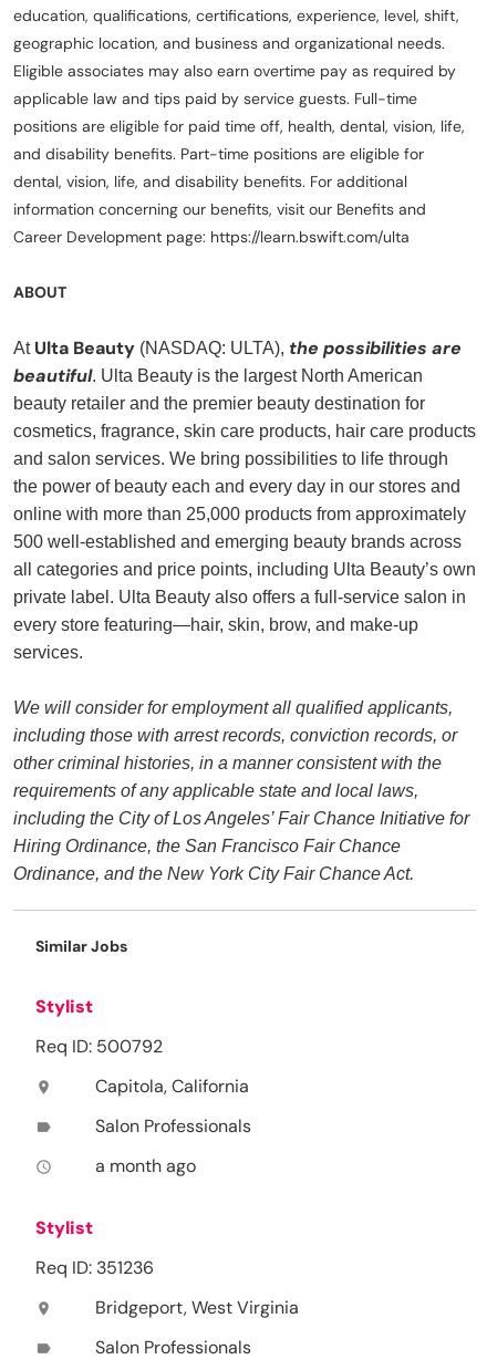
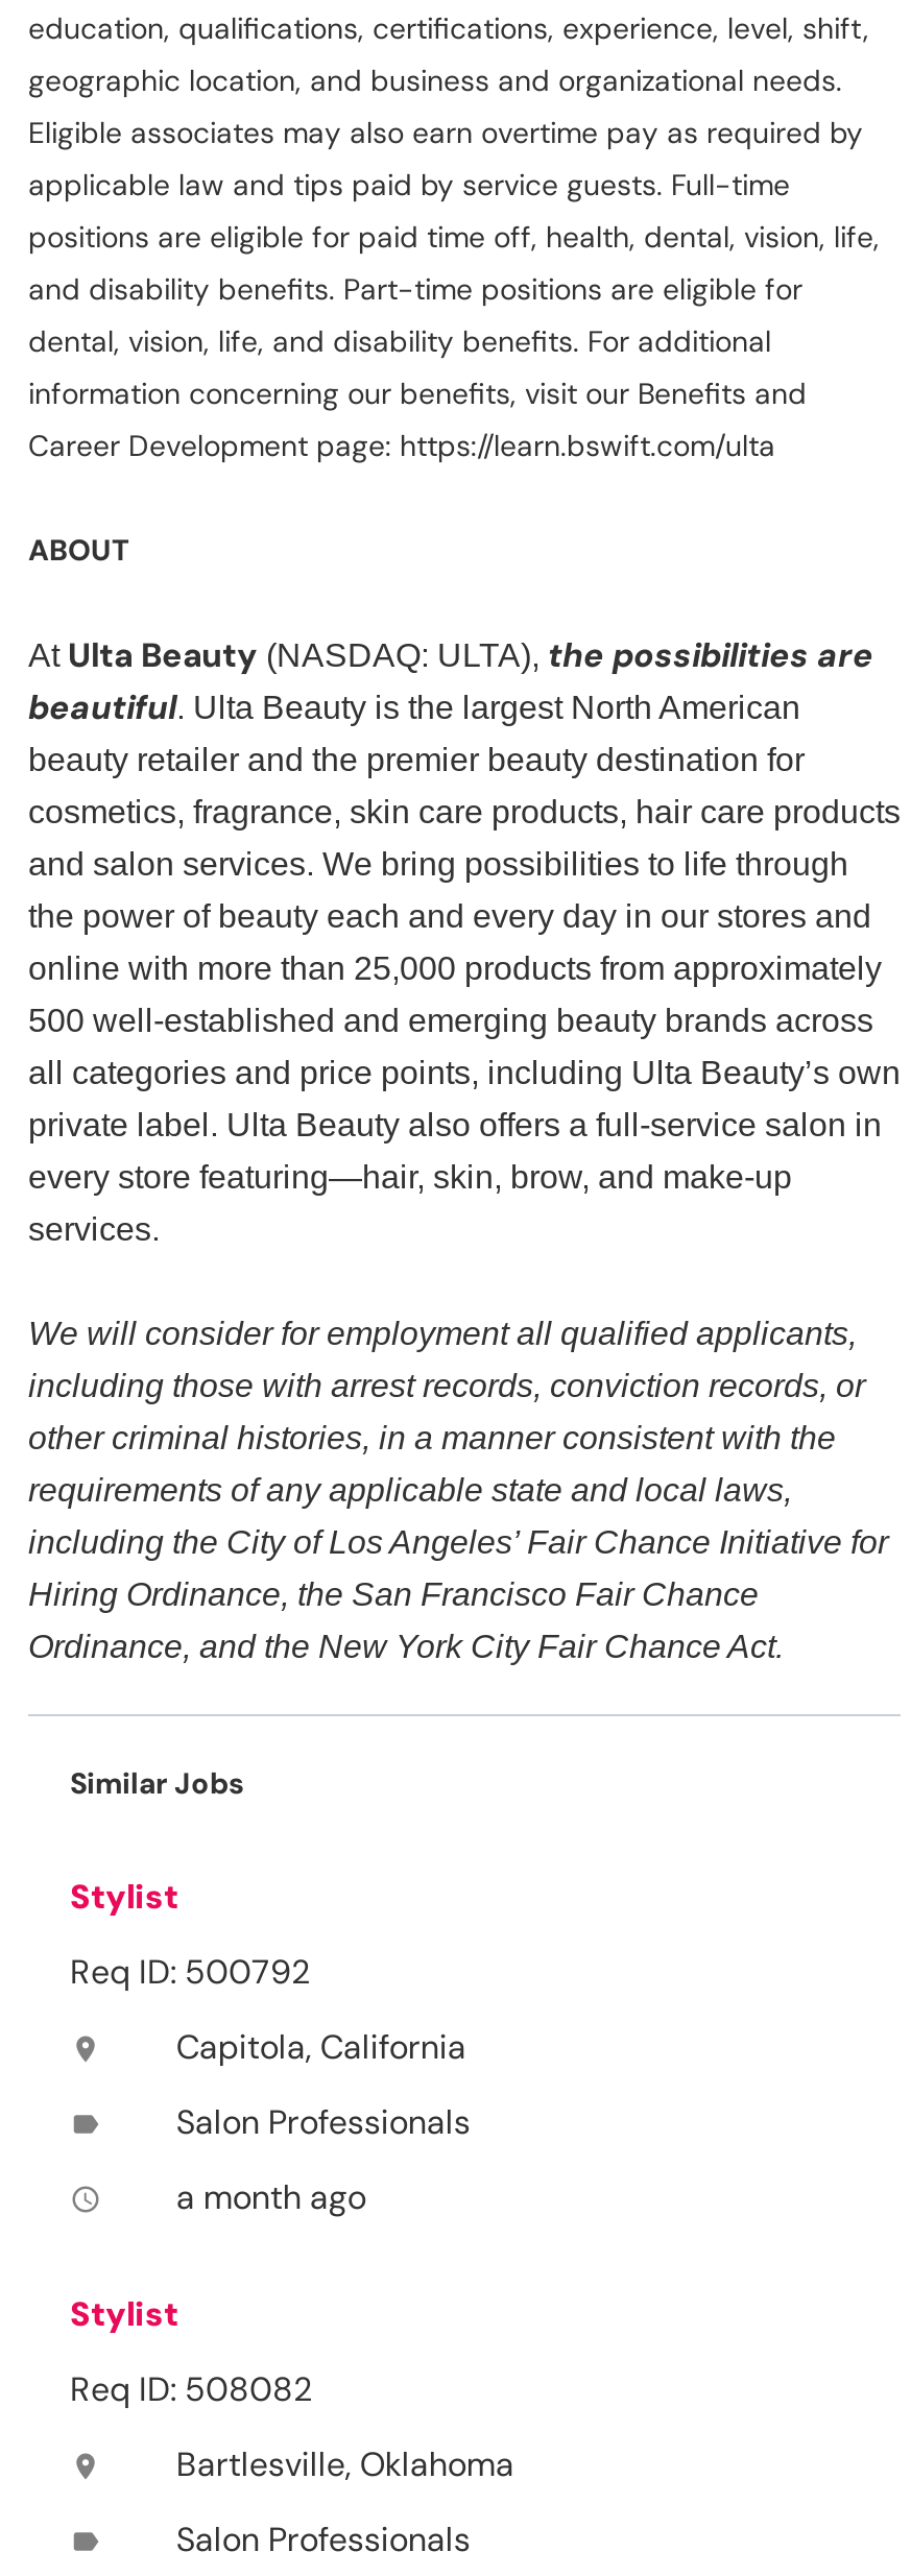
[35,1256,154,1279] Req ID: 351236 -> [70,2368,312,2412] Req ID: 508082
[95,1296,299,1319] Bridgeport, West Virginia -> [176,2443,514,2487] Bartlesville, Oklahoma

